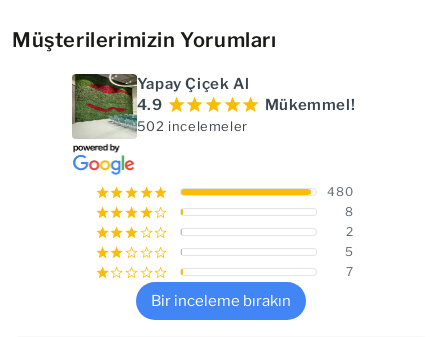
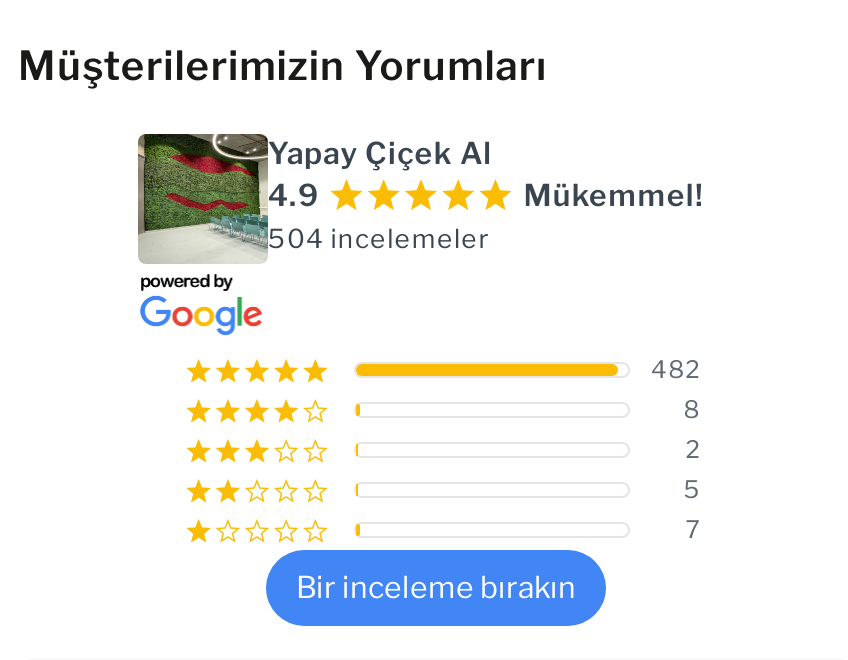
[137,118,248,134] 502 incelemeler -> [268,222,490,254] 504 incelemeler
[327,184,353,199] 480 -> [651,354,701,384] 482

